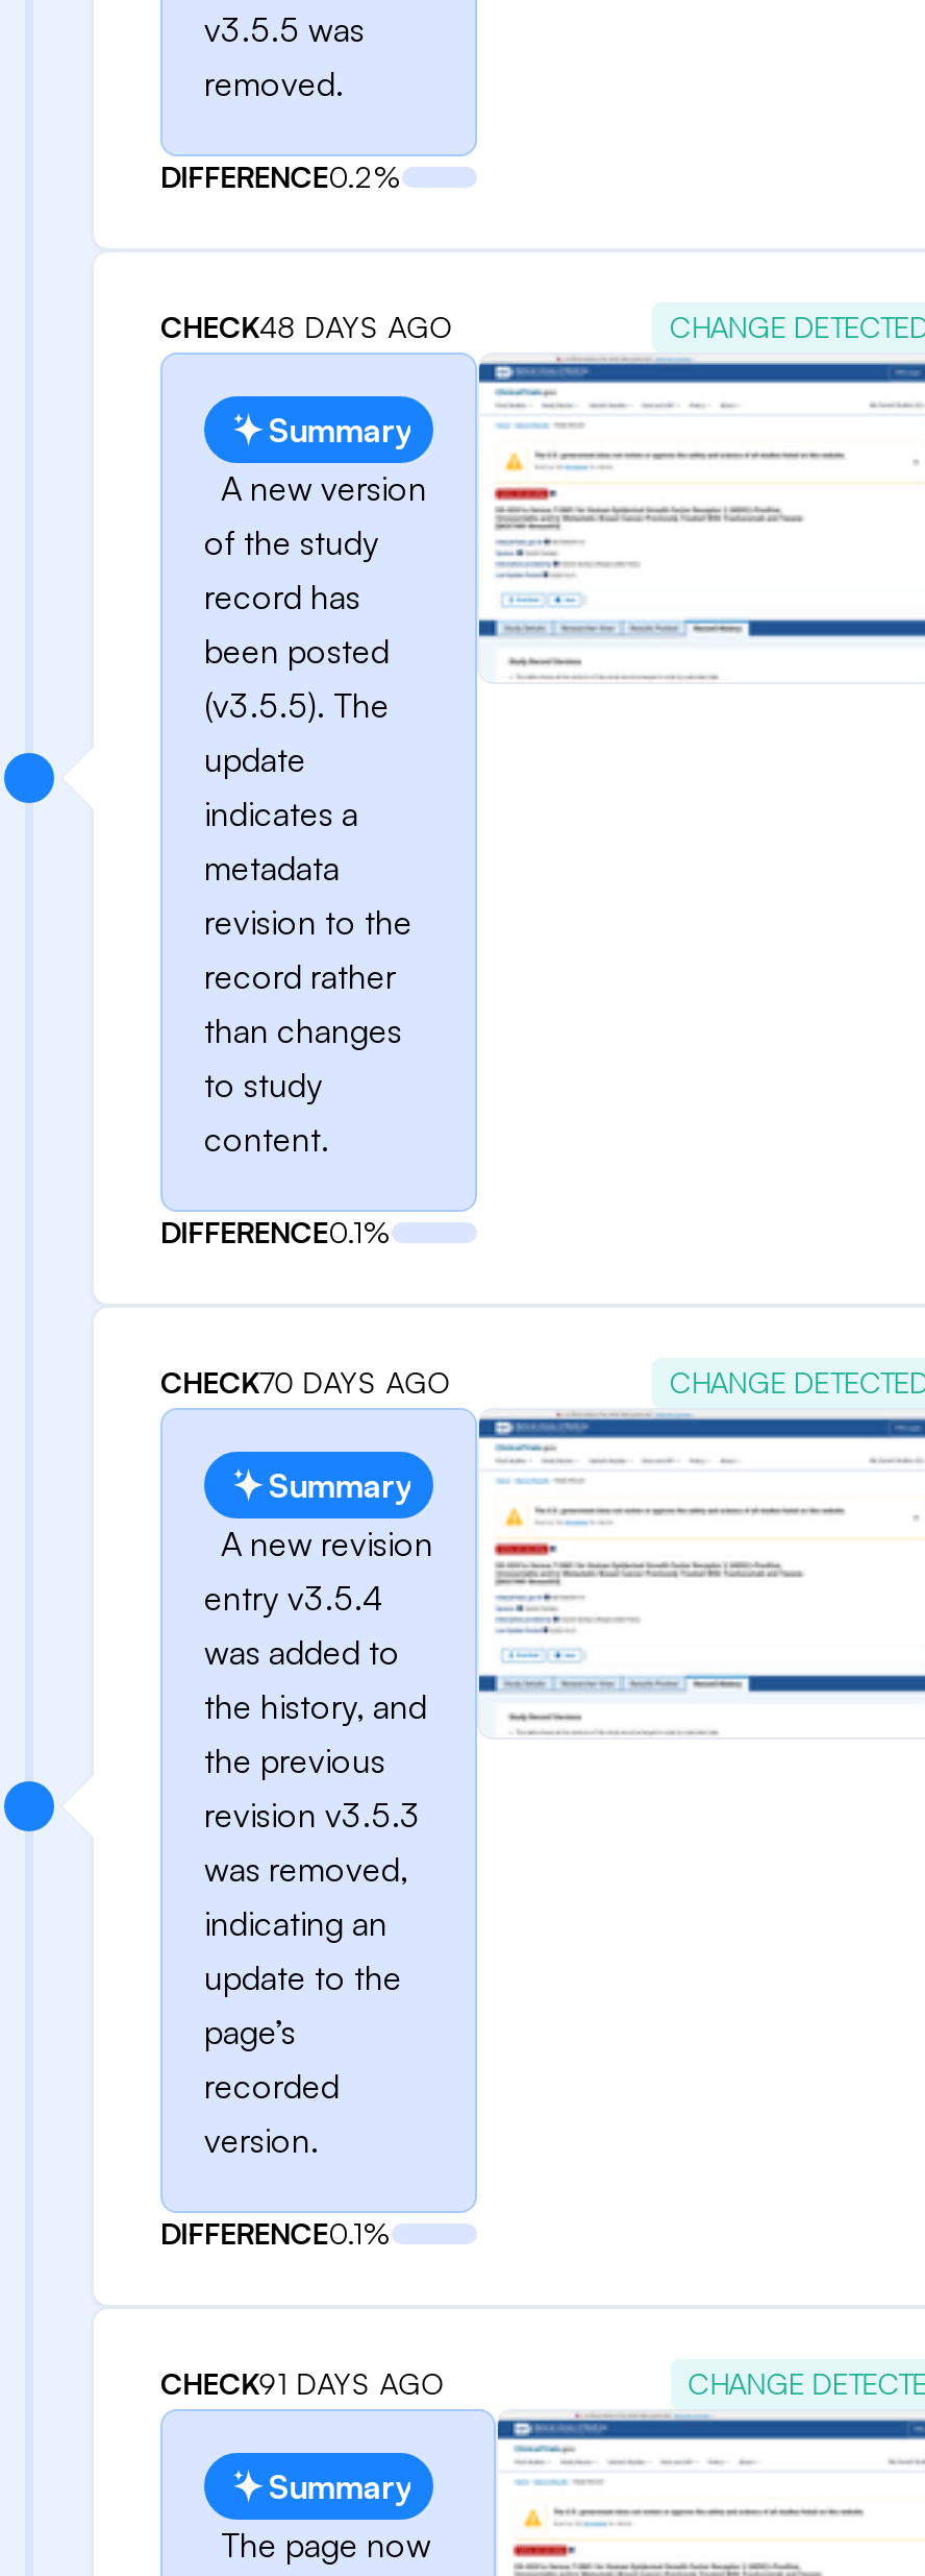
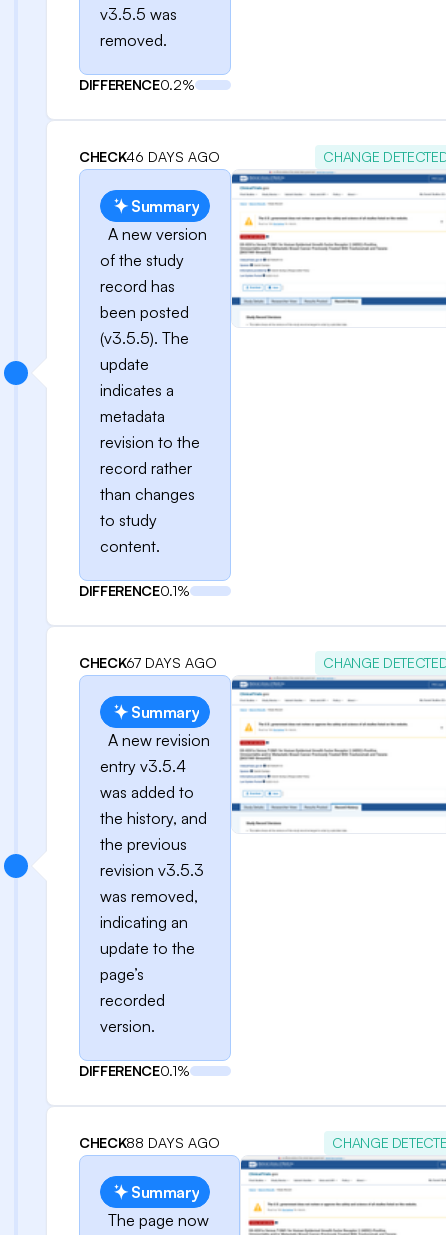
[160,309,455,344] CHECK48 DAYS AGO -> [79,148,220,165] CHECK46 DAYS AGO
[160,1364,452,1400] CHECK70 DAYS AGO -> [79,654,217,671] CHECK67 DAYS AGO
[160,2365,446,2401] CHECK91 DAYS AGO -> [79,1134,220,1151] CHECK88 DAYS AGO

